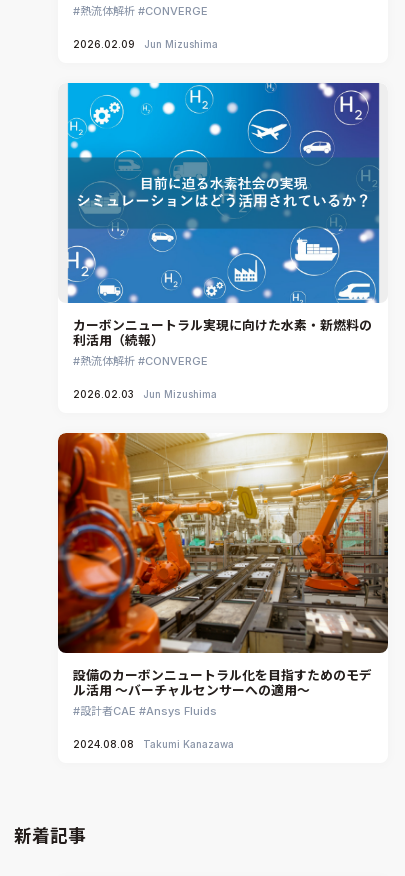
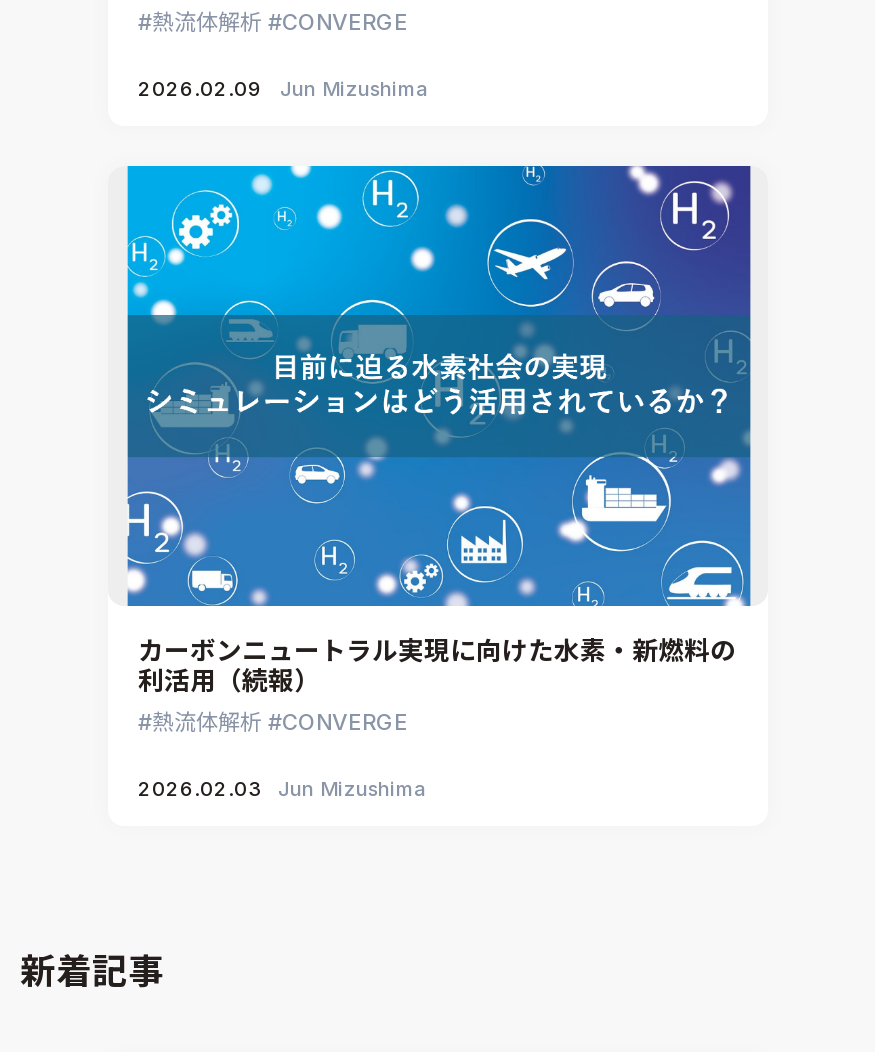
[57,432,389,750] [image] | 設備のカーボンニュートラル化を目指すためのモデ | ル活用 ～バーチャルセンサーへの適用～ | 設計者CAE | Ansys Fluids | 2024.08.08 | Takumi Kanazawa -> none

